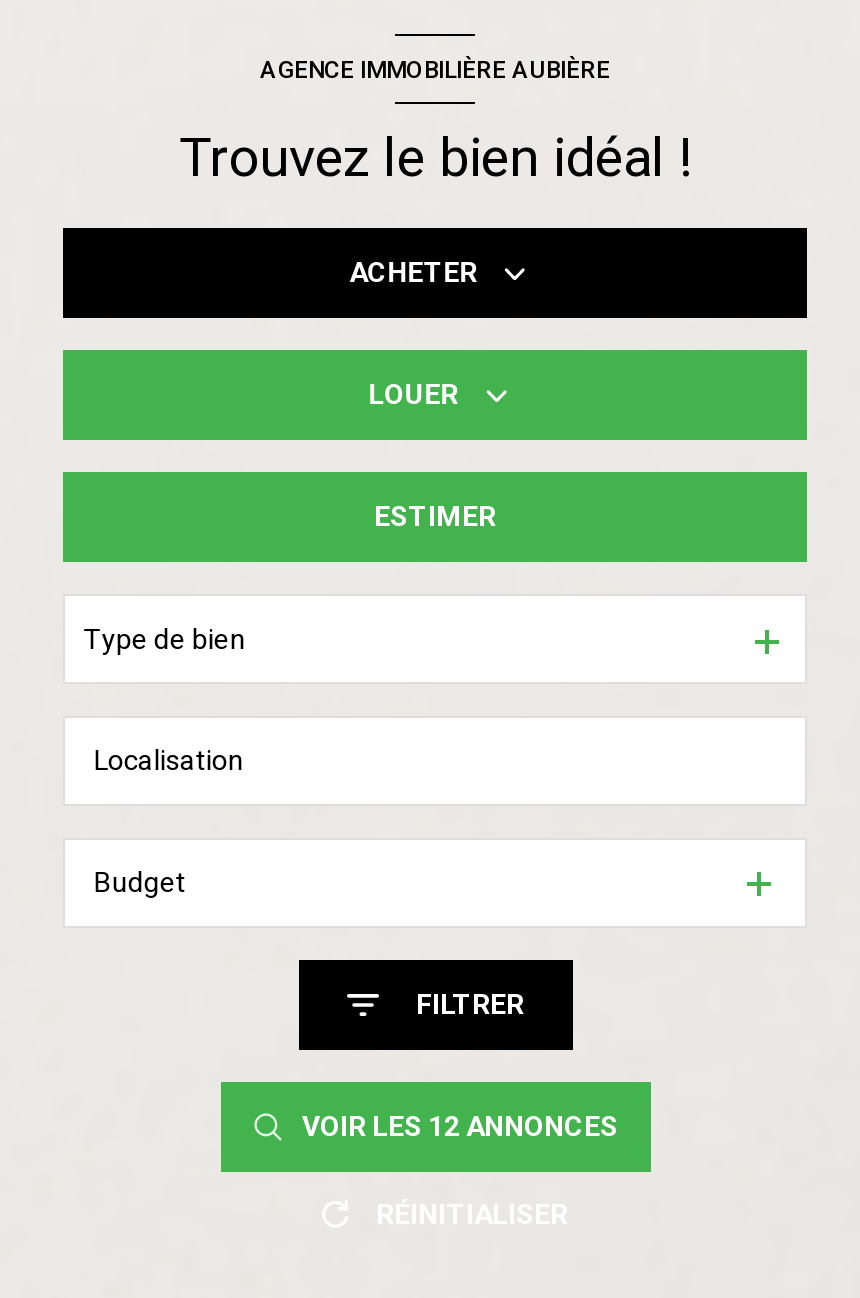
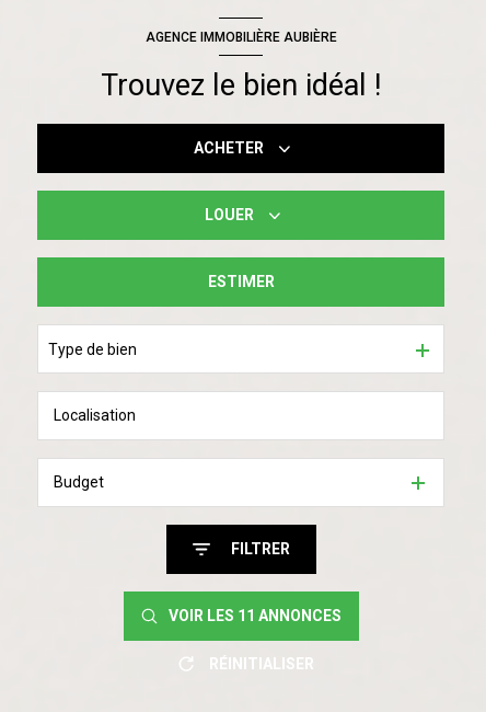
[302,1110,618,1142] VOIR LES 12 ANNONCES -> [168,607,341,625] VOIR LES 11 ANNONCES

